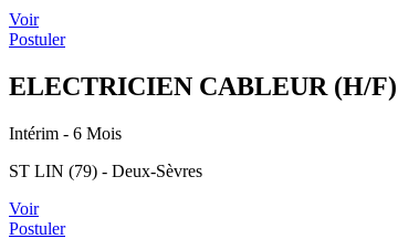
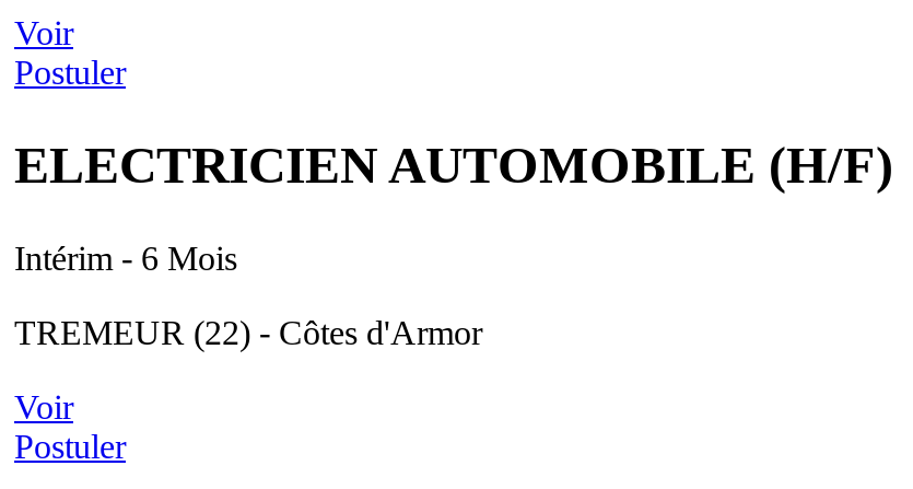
[9,72,397,101] ELECTRICIEN CABLEUR (H/F) -> [14,137,893,193] ELECTRICIEN AUTOMOBILE (H/F)
[9,161,202,180] ST LIN (79) - Deux-Sèvres -> [14,314,482,351] TREMEUR (22) - Côtes d'Armor

